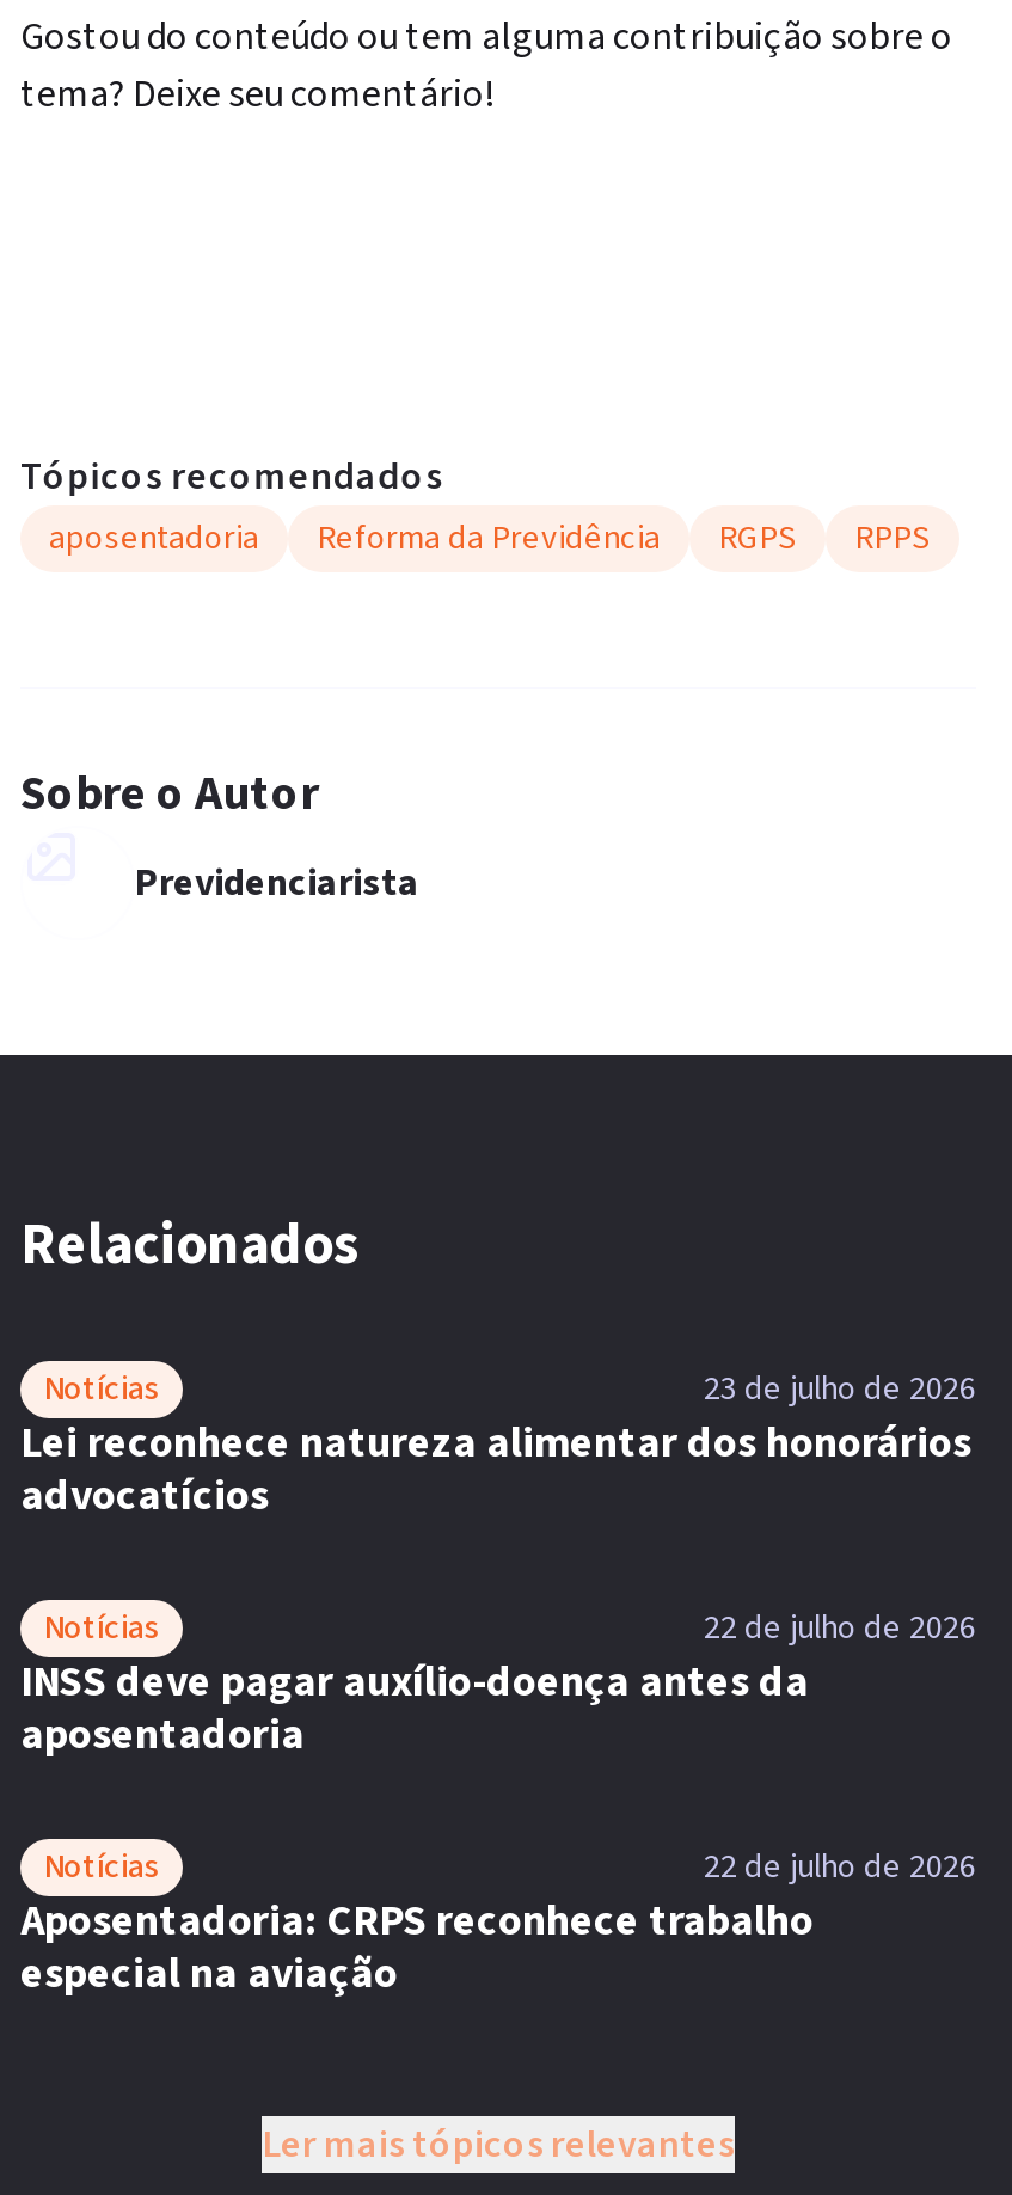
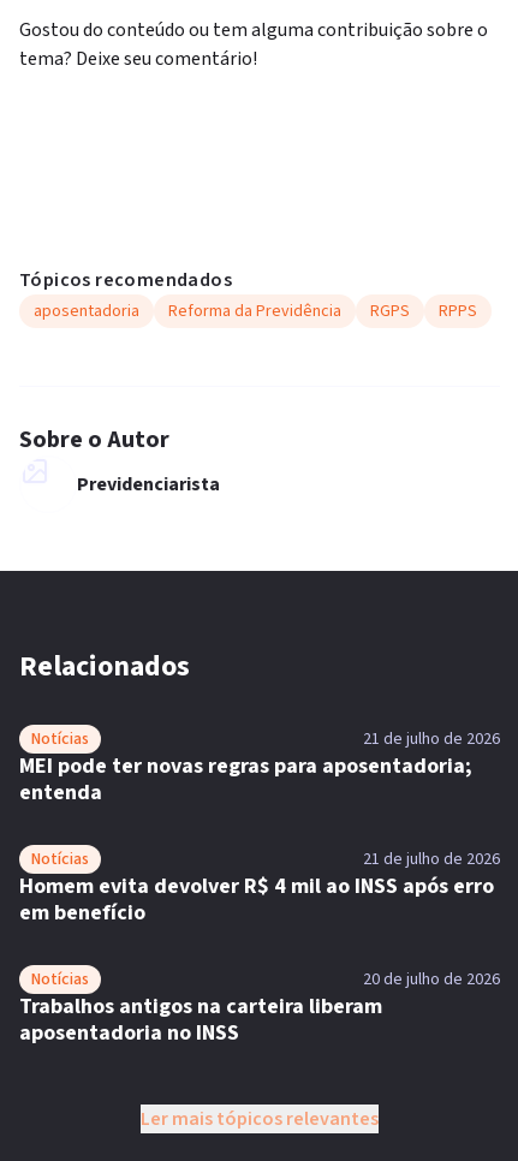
[20,1366,976,1526] 23 de julho de 2026 | Lei reconhece natureza alimentar dos honorários | advocatícios -> [19,727,500,808] 21 de julho de 2026 | MEI pode ter novas regras para aposentadoria; | entenda
[20,1605,976,1765] 22 de julho de 2026 | INSS deve pagar auxílio-doença antes da | aposentadoria -> [19,847,500,928] 21 de julho de 2026 | Homem evita devolver R$ 4 mil ao INSS após erro | em benefício
[20,1844,976,2004] 22 de julho de 2026 | Aposentadoria: CRPS reconhece trabalho | especial na aviação -> [19,968,500,1048] 20 de julho de 2026 | Trabalhos antigos na carteira liberam | aposentadoria no INSS

